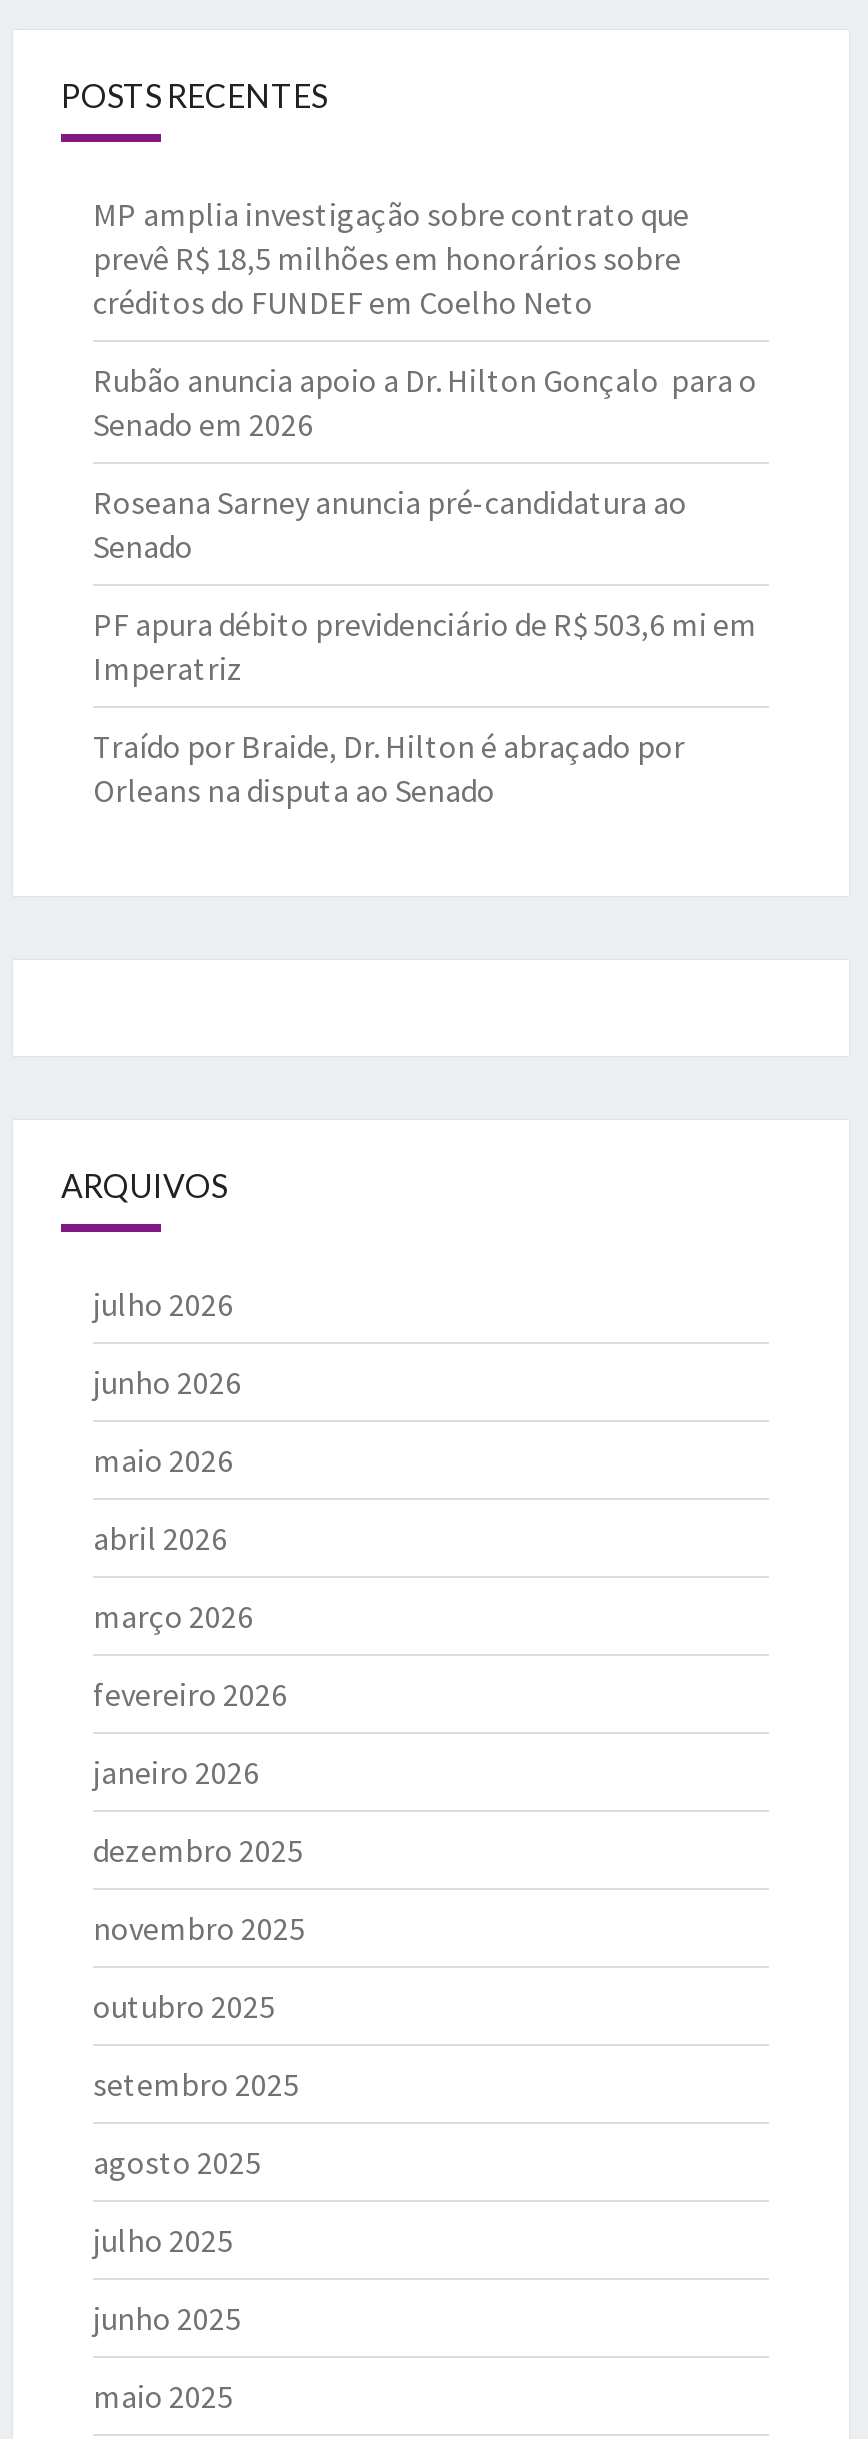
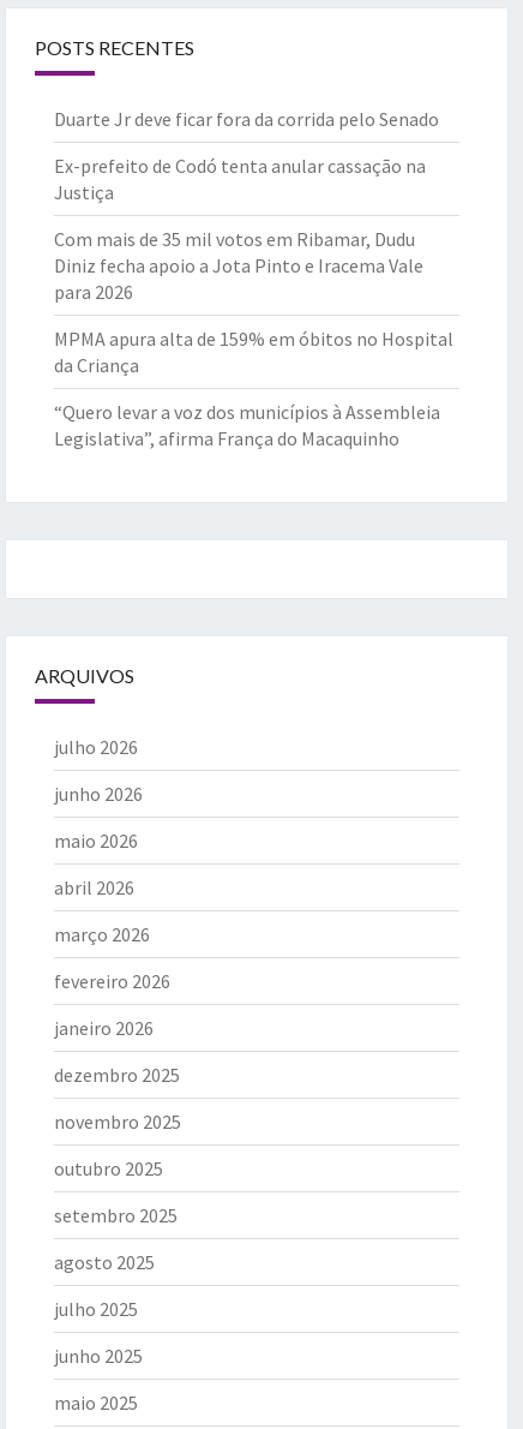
[93,194,689,322] MP amplia investigação sobre contrato que | prevê R$ 18,5 milhões em honorários sobre | créditos do FUNDEF em Coelho Neto -> [54,107,439,131] Duarte Jr deve ficar fora da corrida pelo Senado
[93,360,757,444] Rubão anuncia apoio a Dr. Hilton Gonçalo para o | Senado em 2026 -> [54,154,426,204] Ex-prefeito de Codó tenta anular cassação na | Justiça
[93,482,687,566] Roseana Sarney anuncia pré-candidatura ao | Senado -> [54,227,423,304] Com mais de 35 mil votos em Ribamar, Dudu | Diniz fecha apoio a Jota Pinto e Iracema Vale | para 2026
[93,604,757,688] PF apura débito previdenciário de R$ 503,6 mi em | Imperatriz -> [54,327,453,377] MPMA apura alta de 159% em óbitos no Hospital | da Criança
[93,726,685,810] Traído por Braide, Dr. Hilton é abraçado por | Orleans na disputa ao Senado -> [54,400,440,450] “Quero levar a voz dos municípios à Assembleia | Legislativa”, afirma França do Macaquinho

